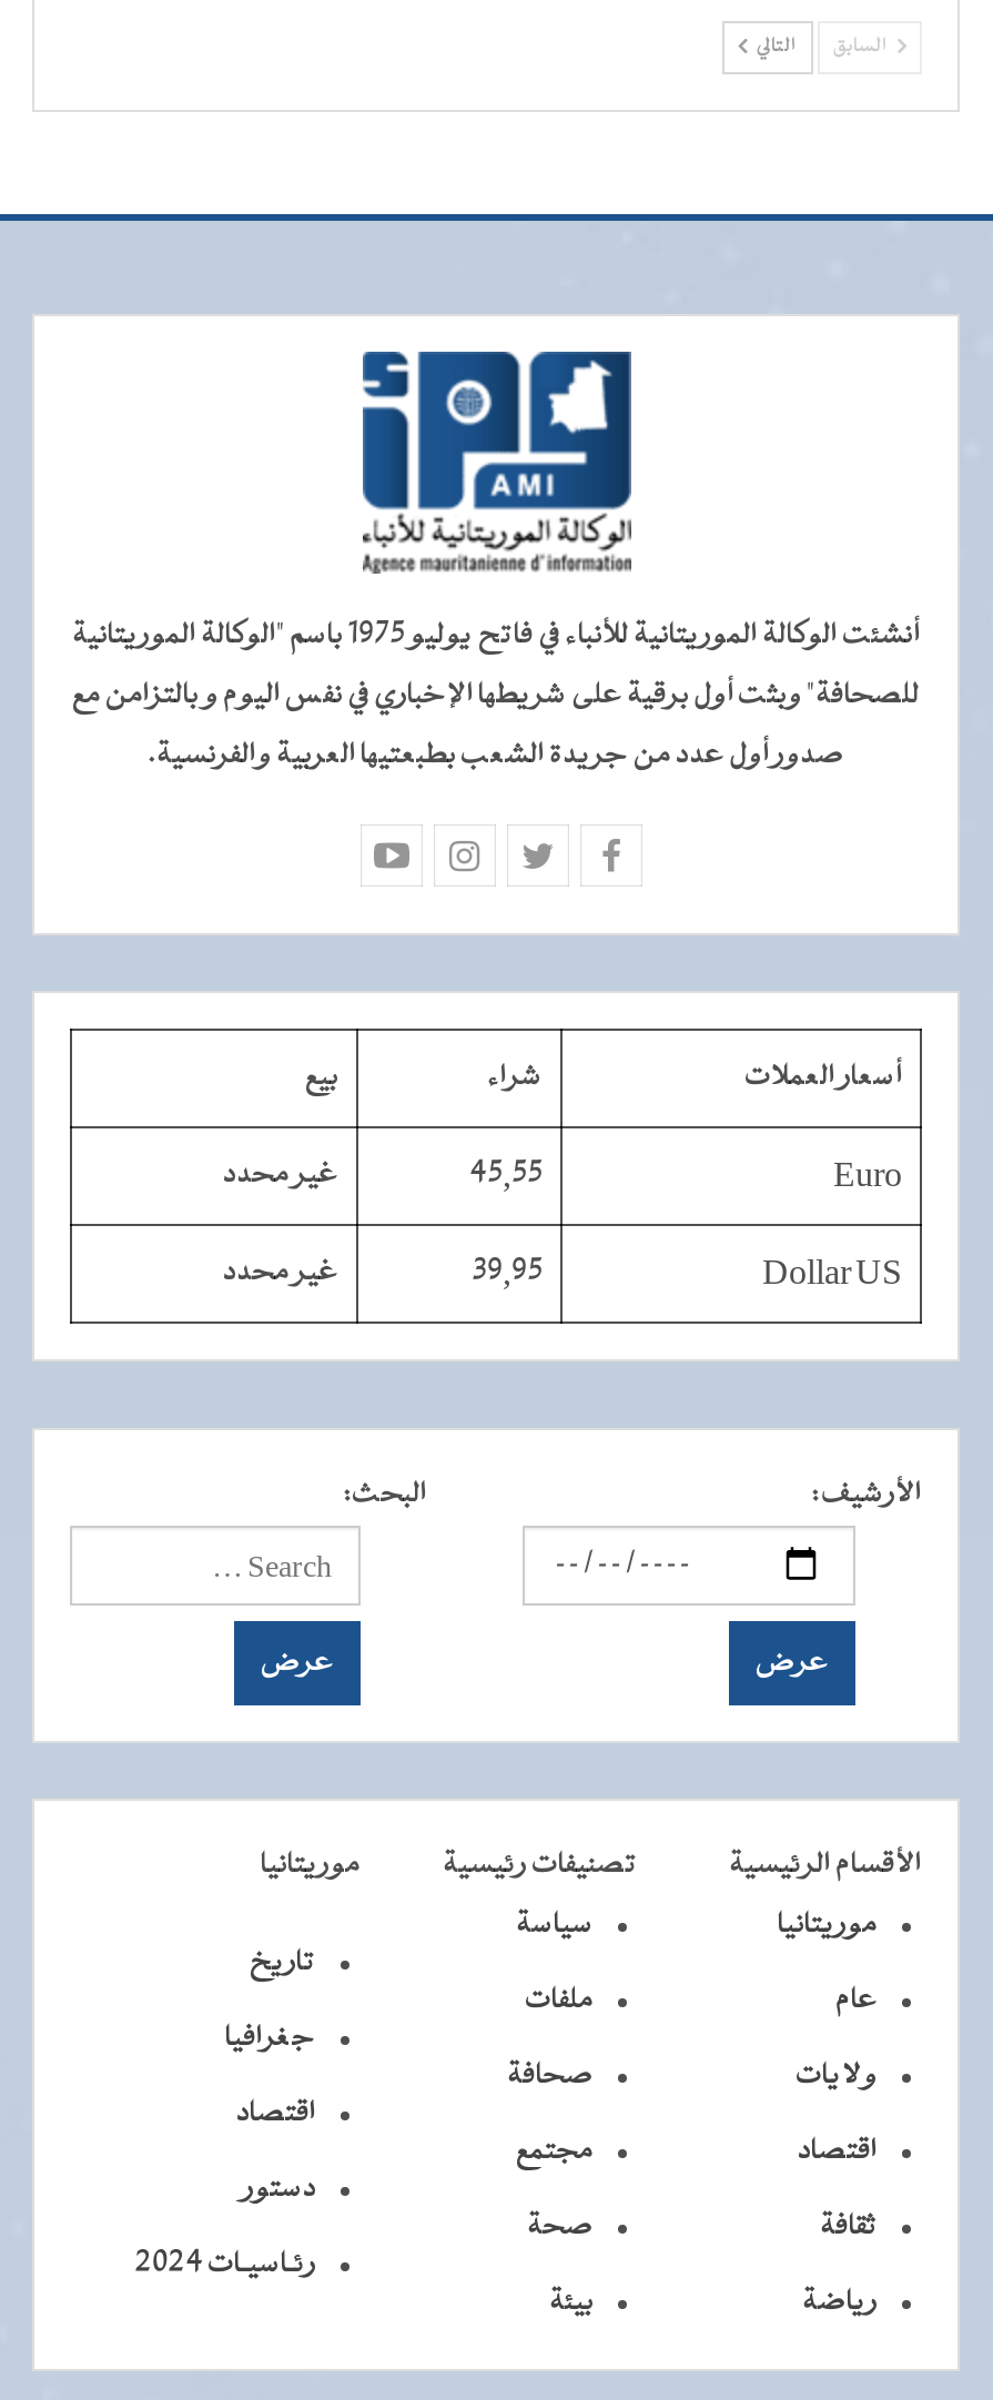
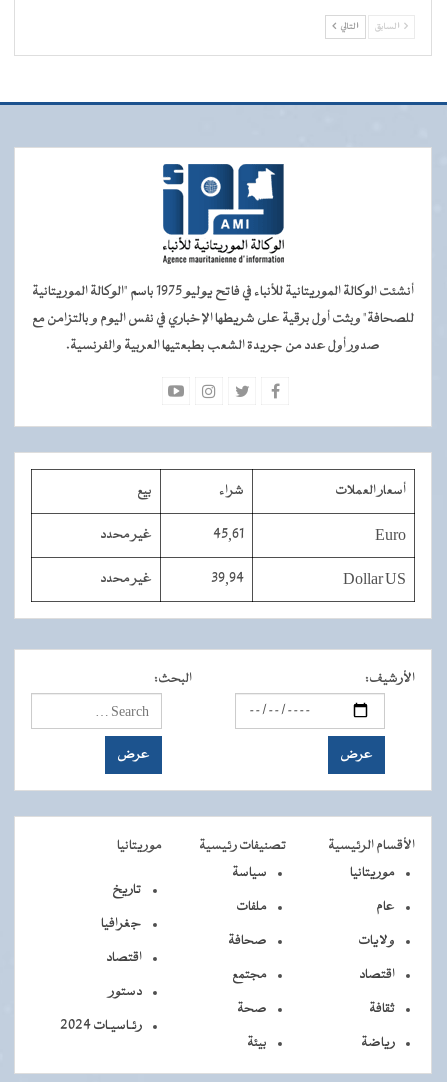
[469,1157,543,1193] 45,55 -> [213,527,244,543] 45,61
[472,1255,543,1290] 39,95 -> [211,571,244,587] 39,94

